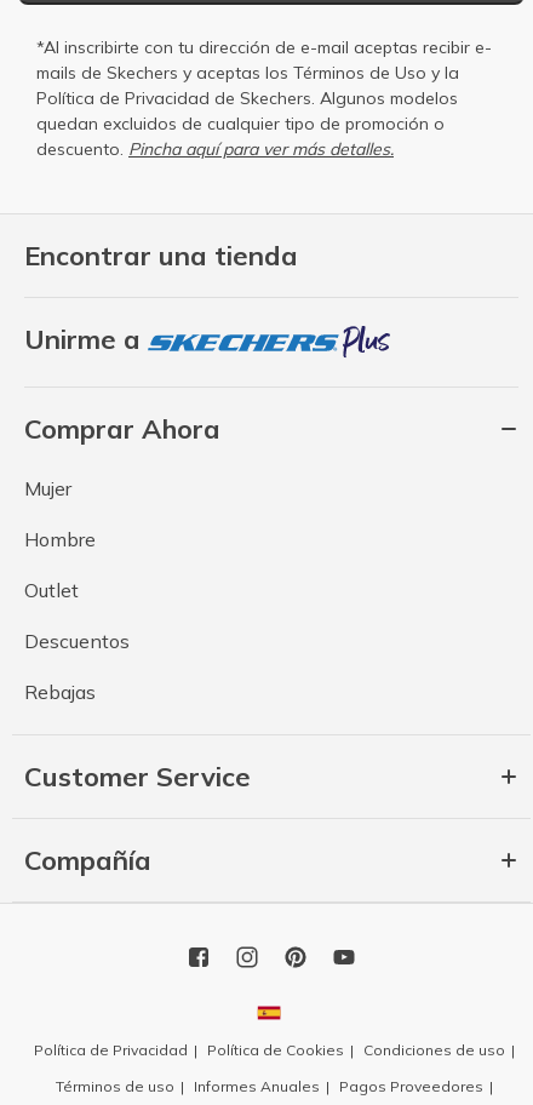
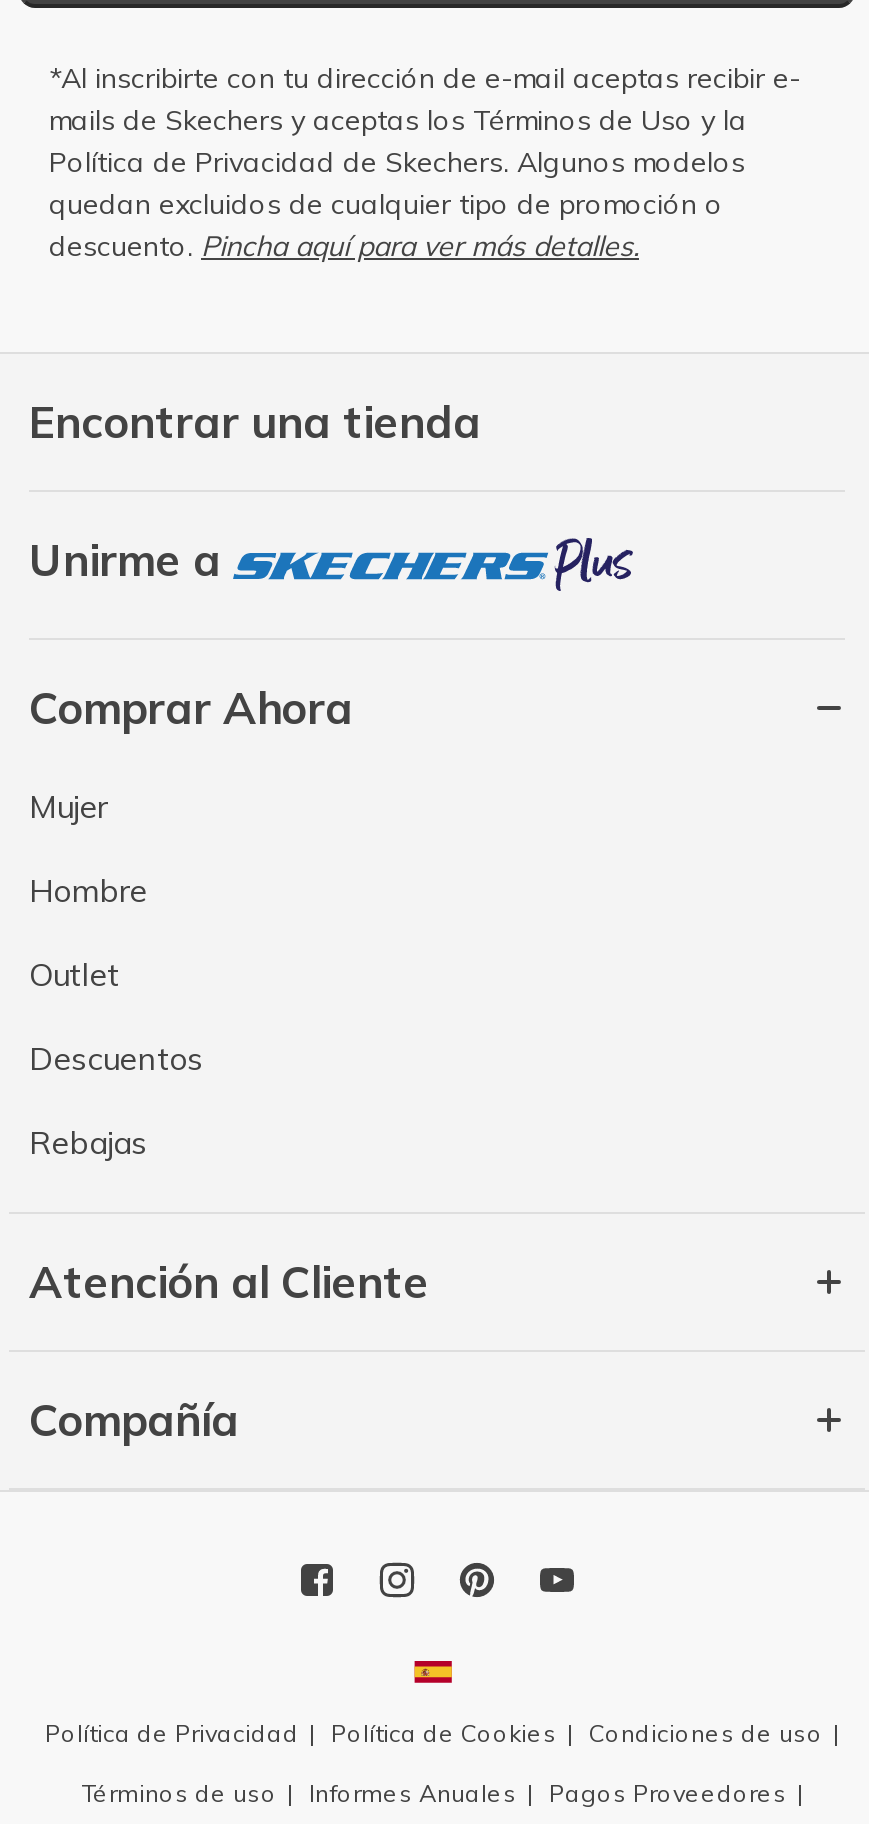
[24,760,251,793] Customer Service -> [29,1254,429,1310] Atención al Cliente

